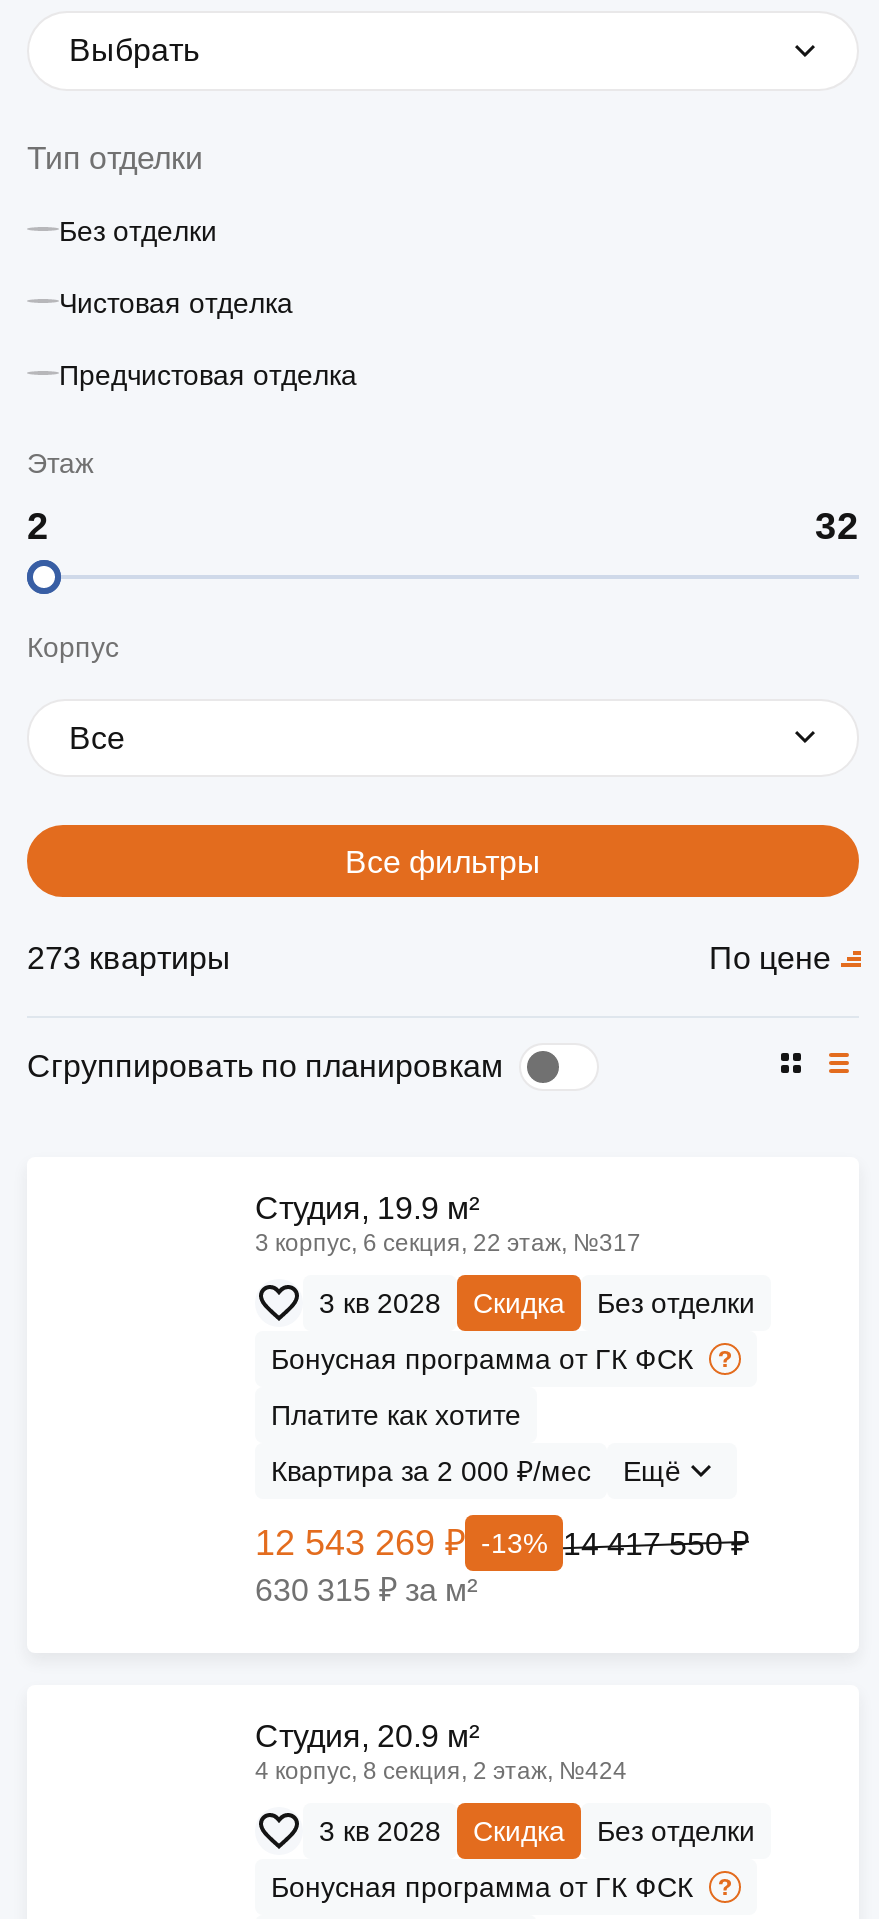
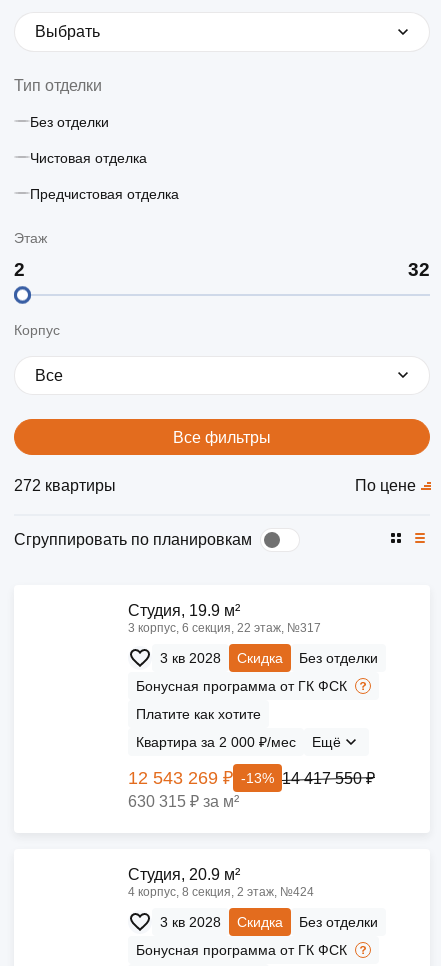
[27,941,231,975] 273 квартиры -> [14,477,116,494] 272 квартиры

